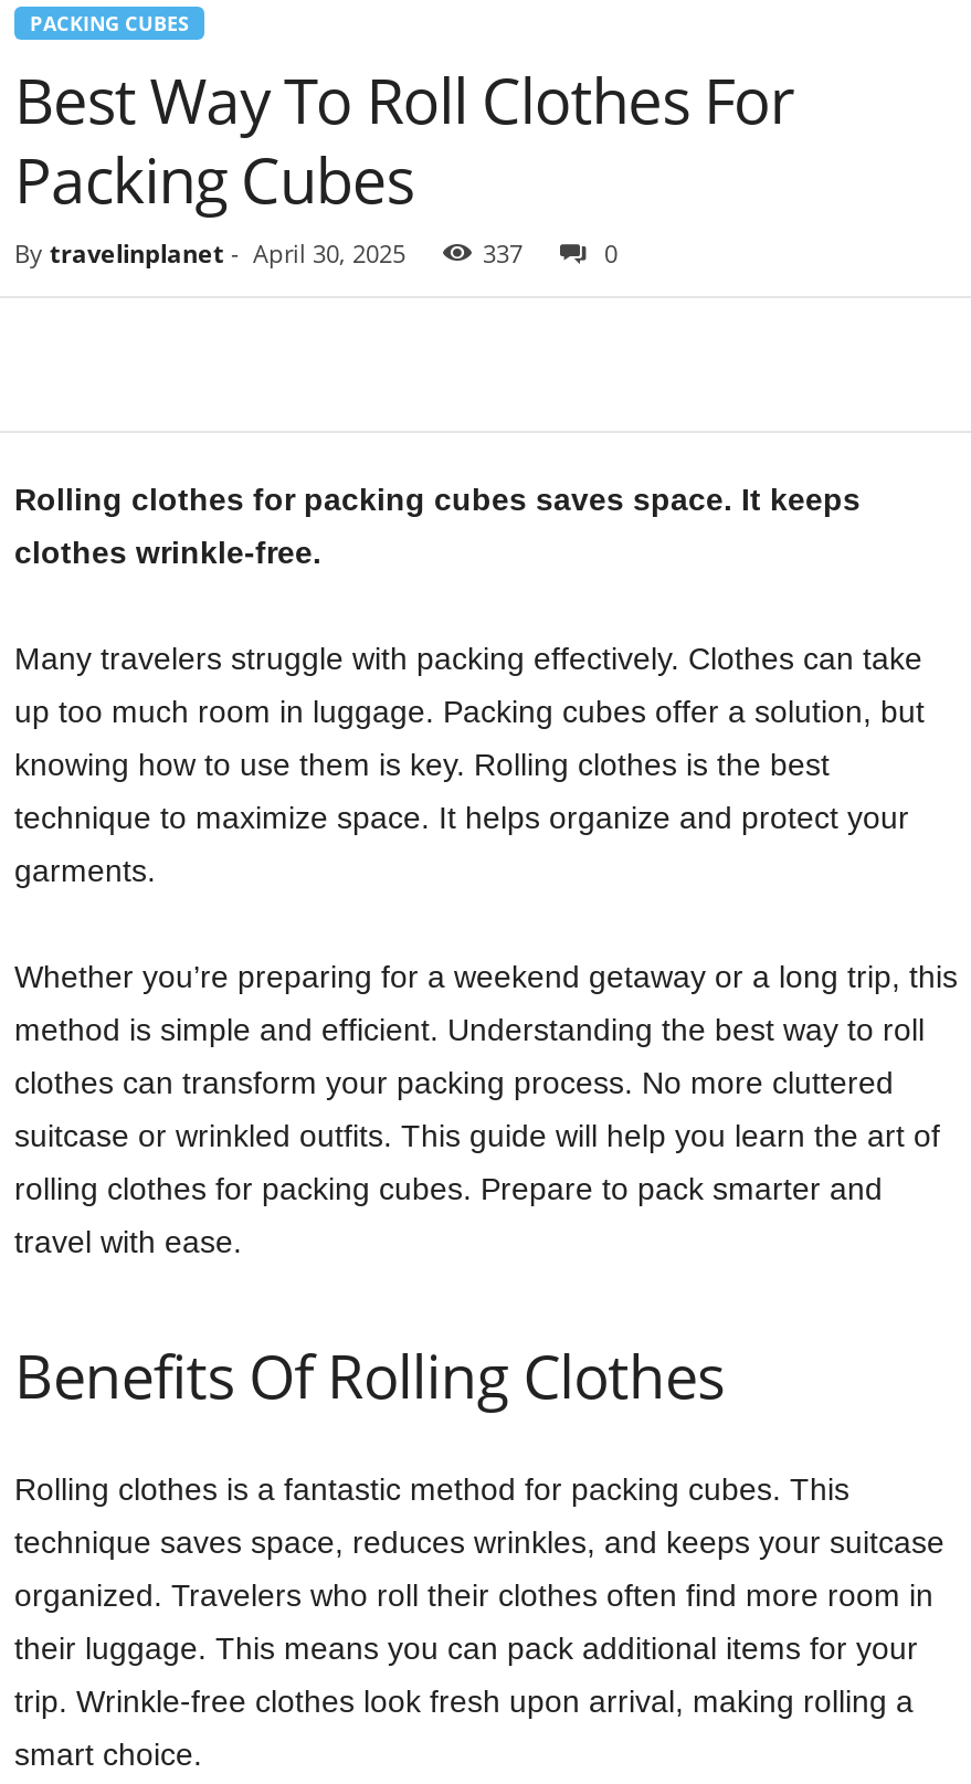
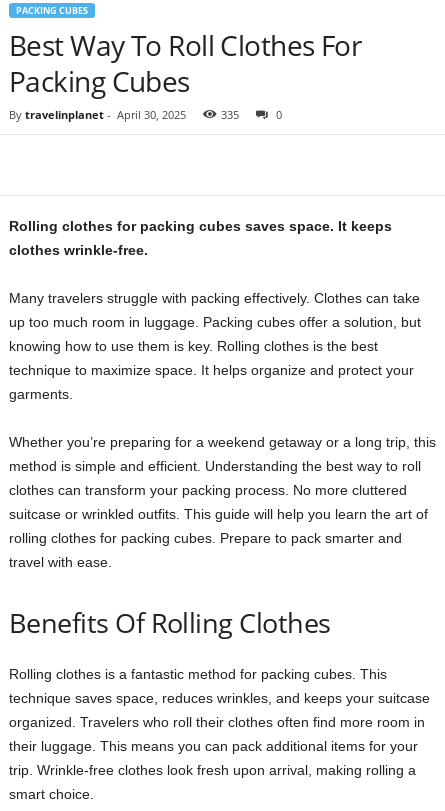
[483,236,523,270] 337 -> [221,107,239,122] 335

